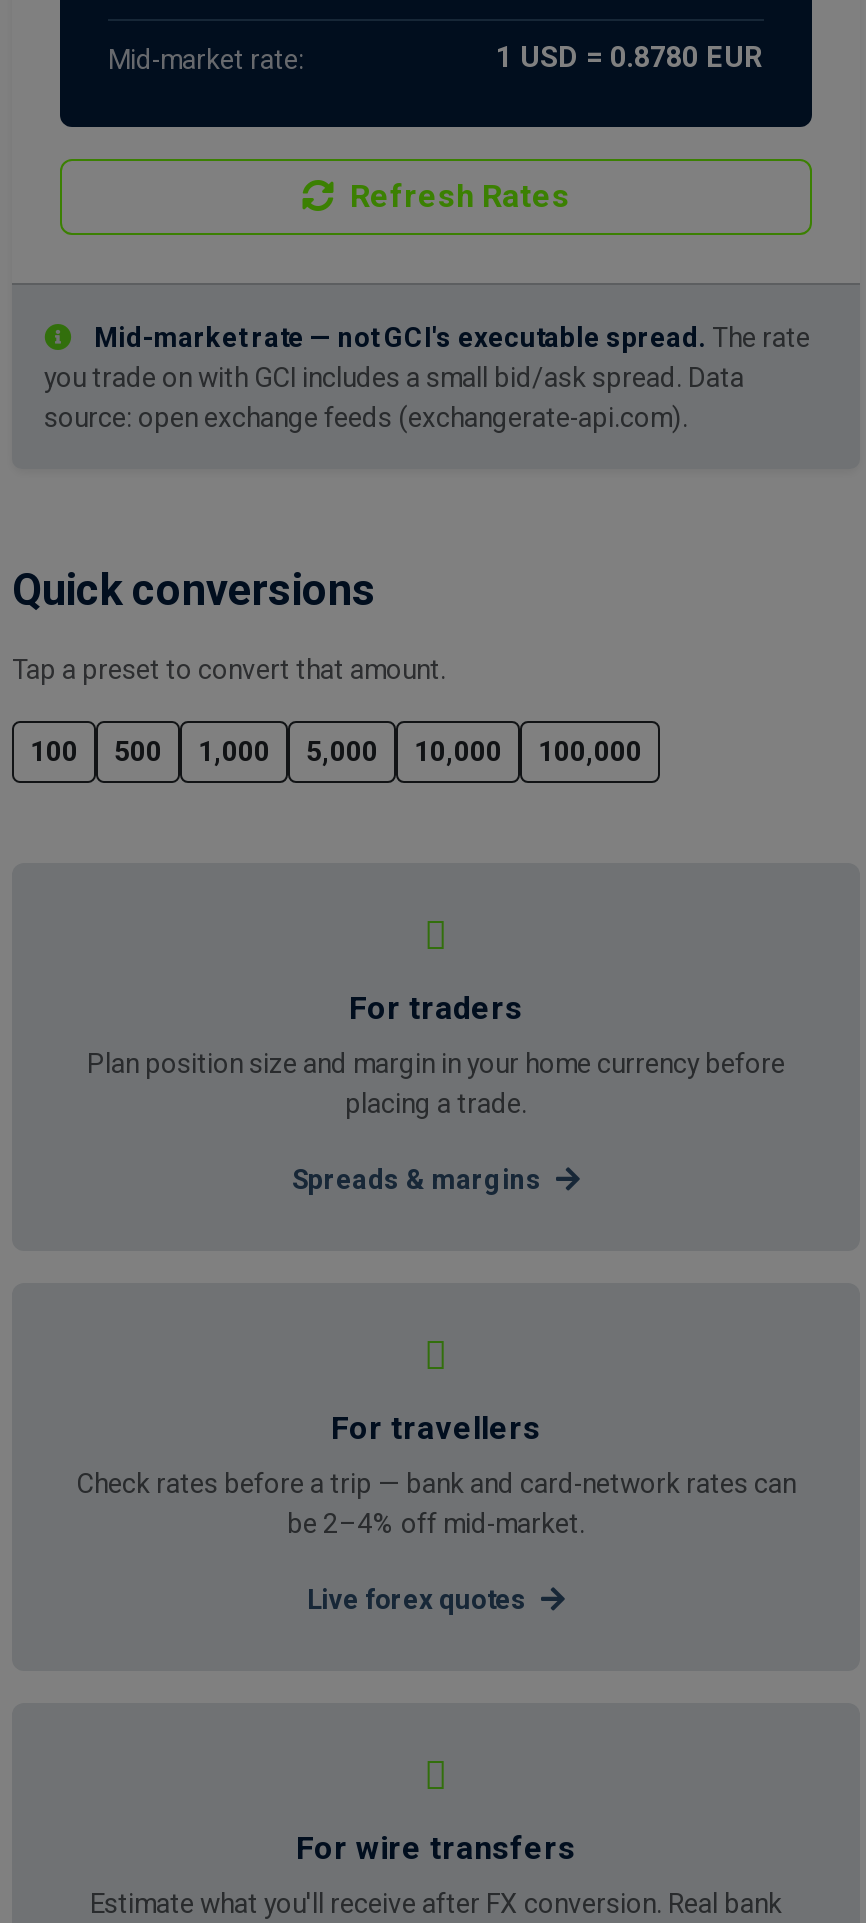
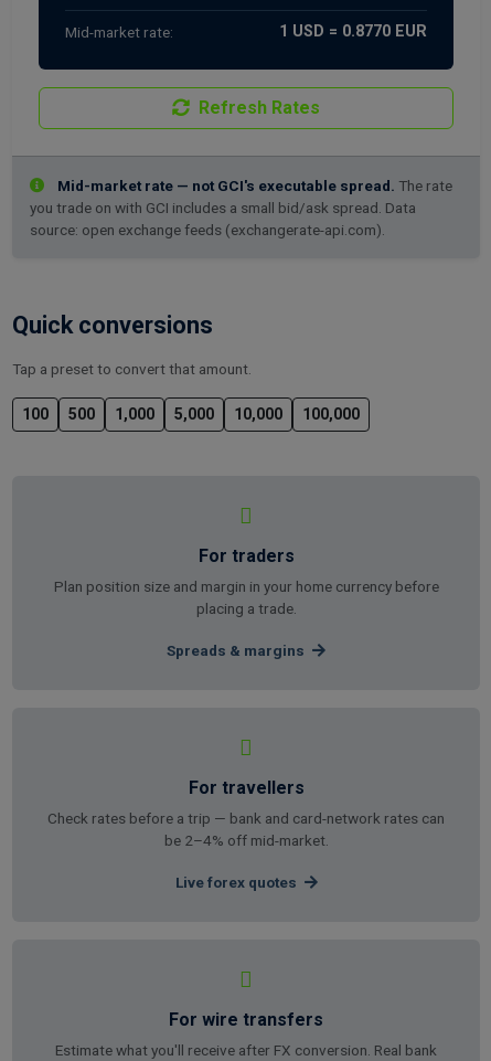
[496,41,764,75] 1 USD = 0.8780 EUR -> [279,22,427,41] 1 USD = 0.8770 EUR

